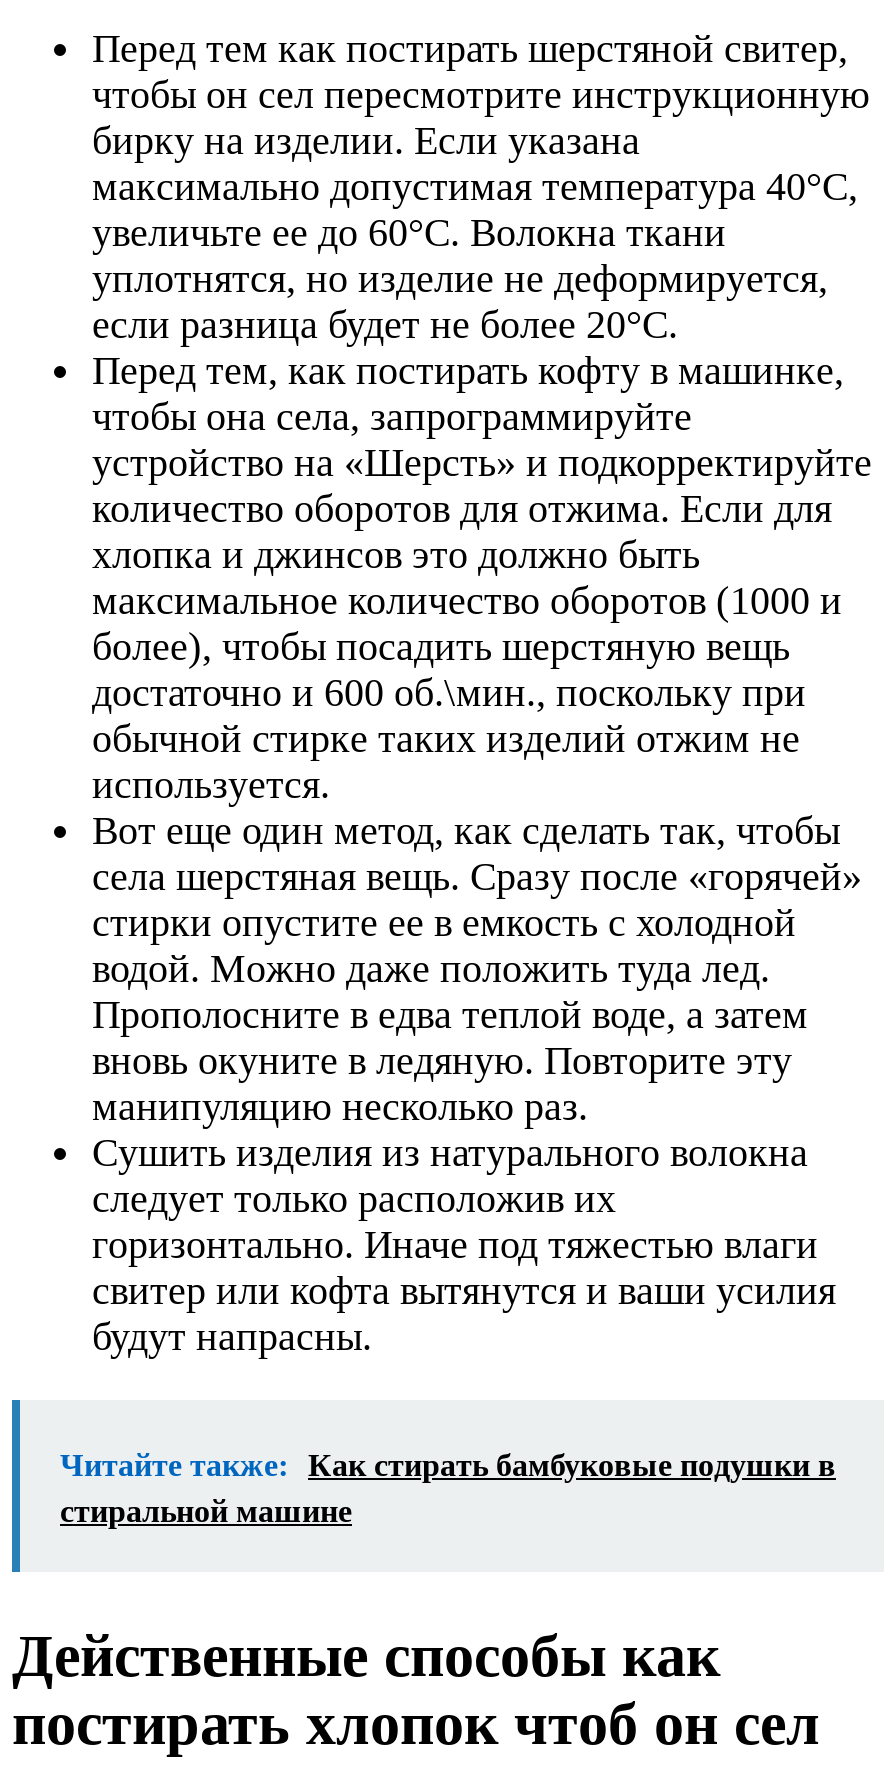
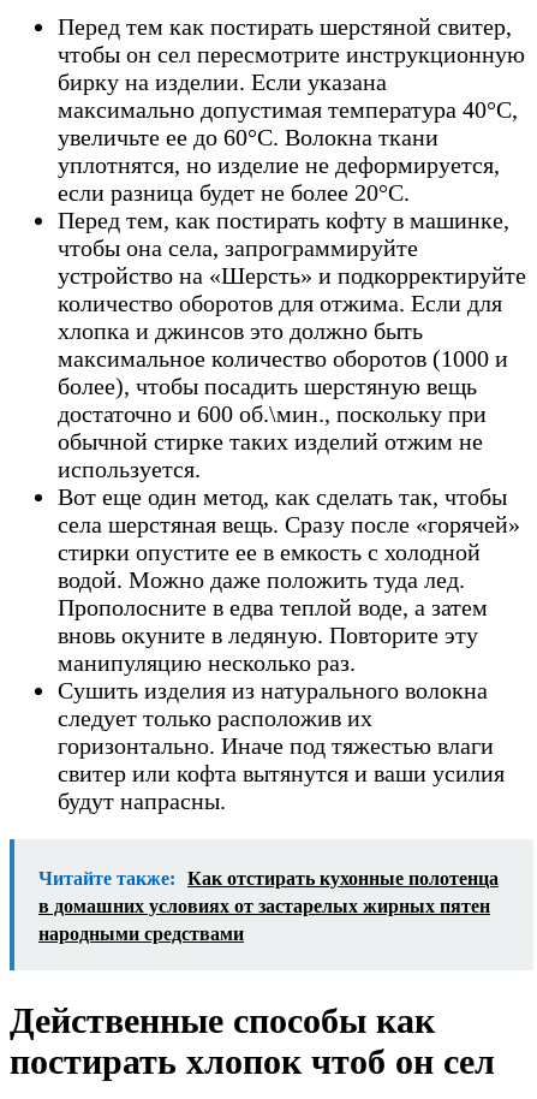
[60,1449,836,1529] Читайте также: Как стирать бамбуковые подушки в | стиральной машине -> [38,868,499,944] Читайте также: Как отстирать кухонные полотенца | в домашних условиях от застарелых жирных пятен | народными средствами

